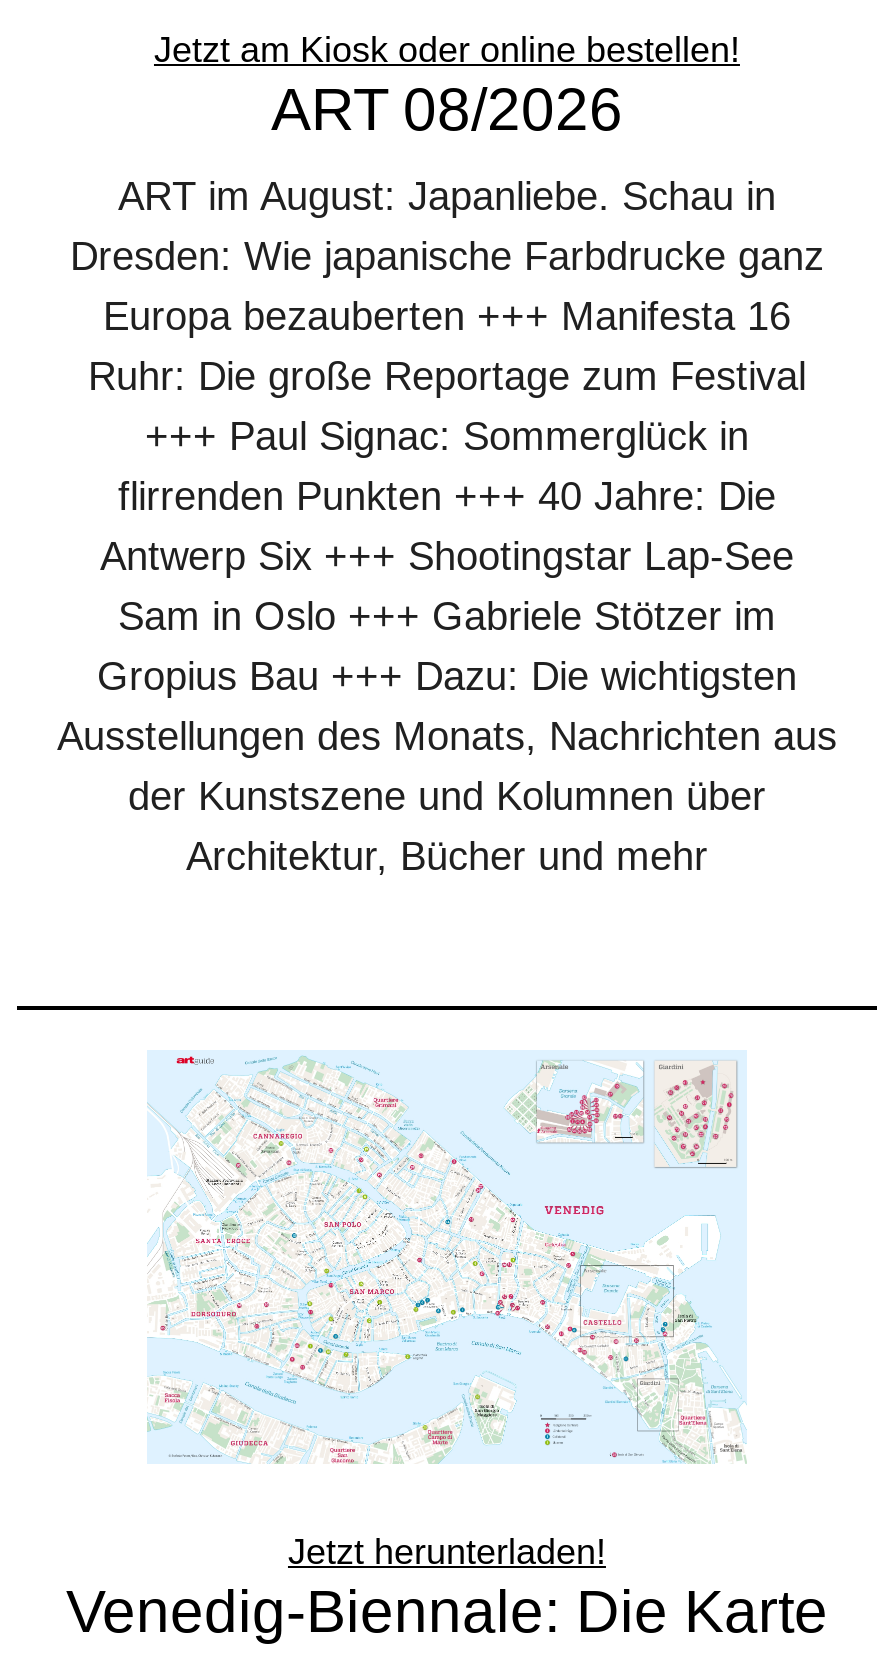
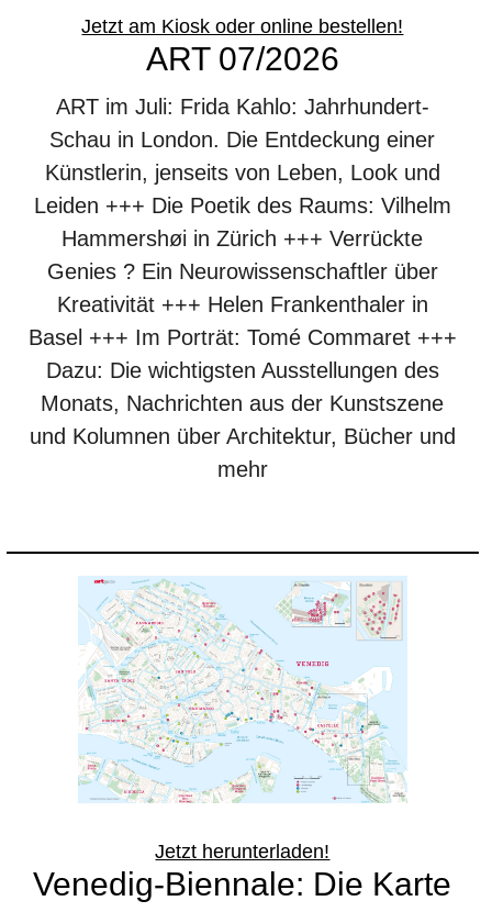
[271,75,623,141] ART 08/2026 -> [146,40,339,76] ART 07/2026
[57,173,837,877] ART im August: Japanliebe. Schau in | Dresden: Wie japanische Farbdrucke ganz | Europa bezauberten +++ Manifesta 16 | Ruhr: Die große Reportage zum Festival | +++ Paul Signac: Sommerglück in | flirrenden Punkten +++ 40 Jahre: Die | Antwerp Six +++ Shootingstar Lap-See | Sam in Oslo +++ Gabriele Stötzer im | Gropius Bau +++ Dazu: Die wichtigsten | Ausstellungen des Monats, Nachrichten aus | der Kunstszene und Kolumnen über | Architektur, Bücher und mehr -> [29,94,457,481] ART im Juli: Frida Kahlo: Jahrhundert- | Schau in London. Die Entdeckung einer | Künstlerin, jenseits von Leben, Look und | Leiden +++ Die Poetik des Raums: Vilhelm | Hammershøi in Zürich +++ Verrückte | Genies ? Ein Neurowissenschaftler über | Kreativität +++ Helen Frankenthaler in | Basel +++ Im Porträt: Tomé Commaret +++ | Dazu: Die wichtigsten Ausstellungen des | Monats, Nachrichten aus der Kunstszene | und Kolumnen über Architektur, Bücher und | mehr

